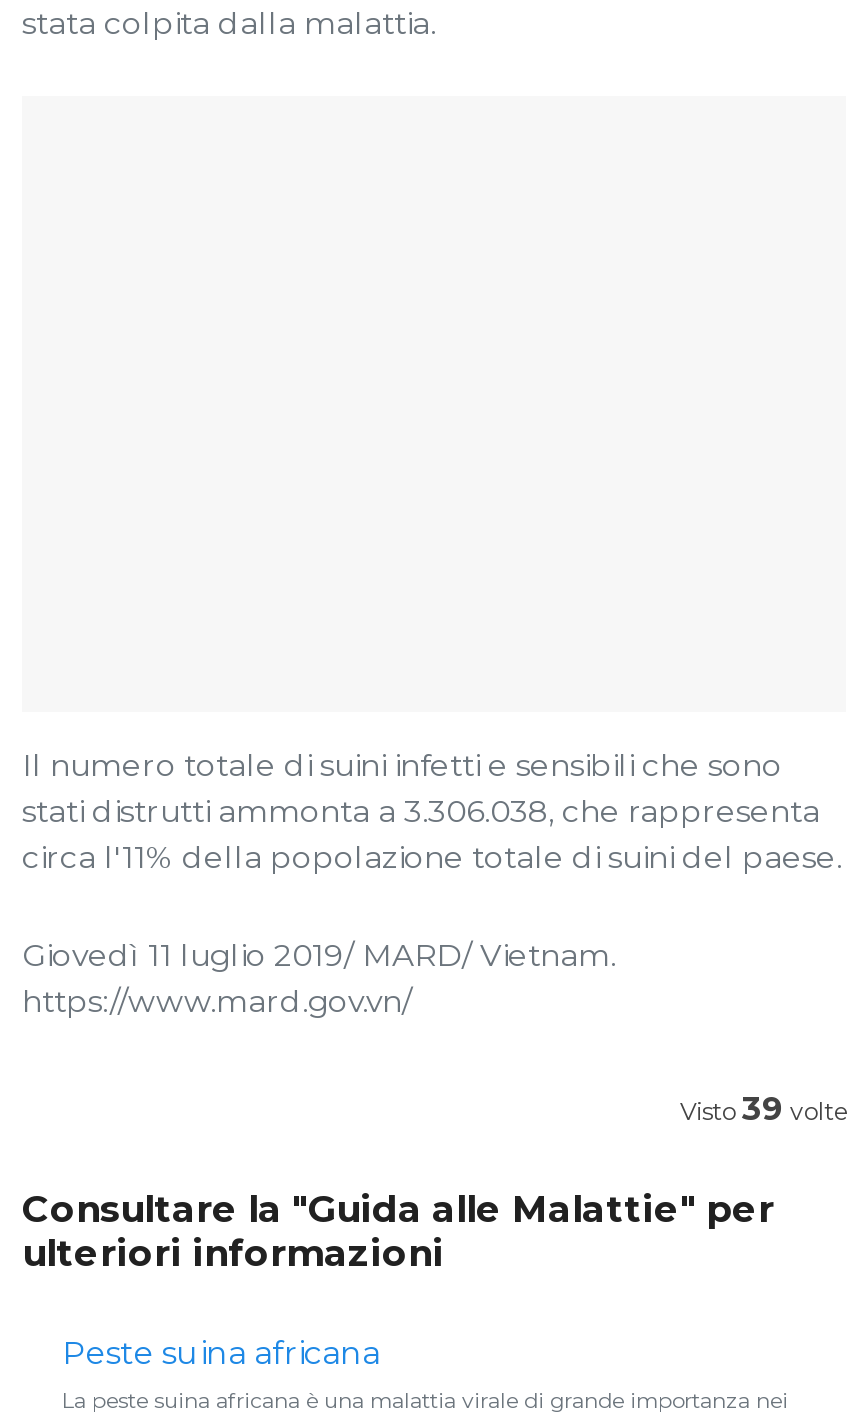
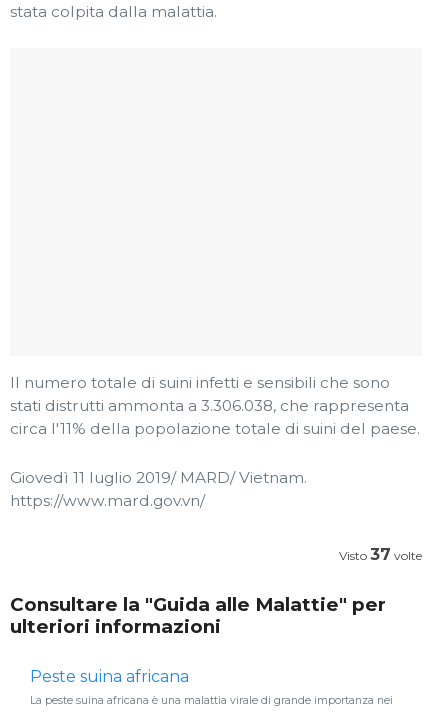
[680,1090,846,1128] Visto39 volte -> [339,545,422,564] Visto37 volte

